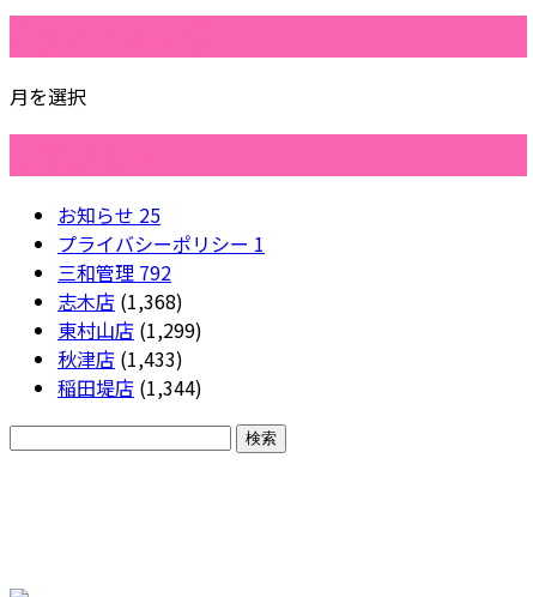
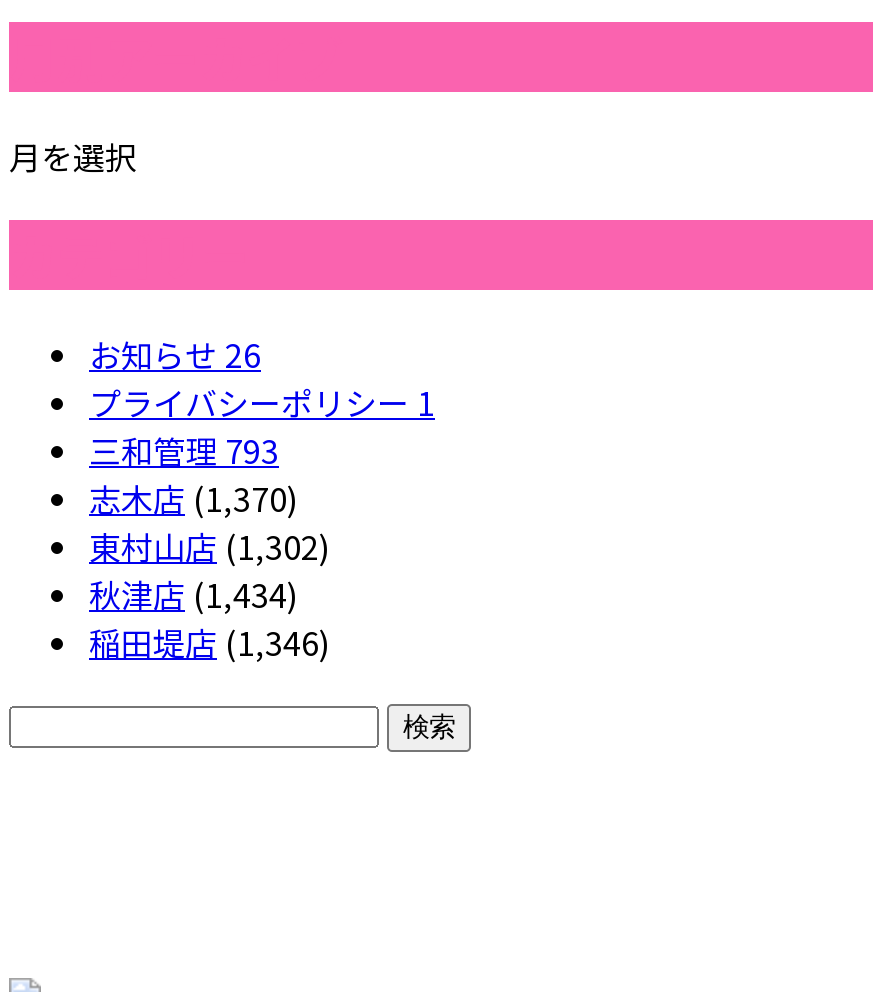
[57,200,160,229] お知らせ25 -> [89,329,261,377] お知らせ26
[57,257,171,286] 三和管理792 -> [89,425,279,473] 三和管理793
[57,286,183,315] 志木店(1,368) -> [89,473,299,521] 志木店(1,370)
[57,315,202,344] 東村山店(1,299) -> [89,521,331,569] 東村山店(1,302)
[57,344,183,372] 秋津店(1,433) -> [89,569,299,617] 秋津店(1,434)
[57,372,202,401] 稲田堤店(1,344) -> [89,617,331,665] 稲田堤店(1,346)

